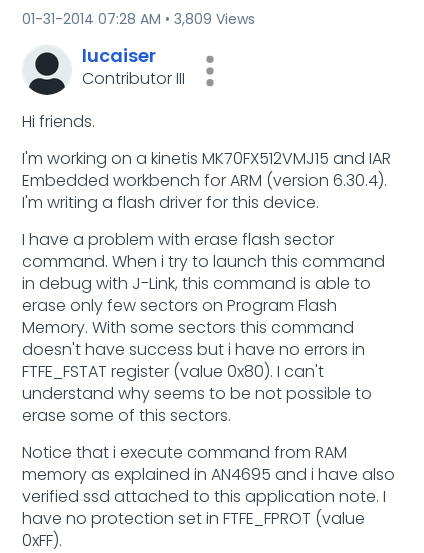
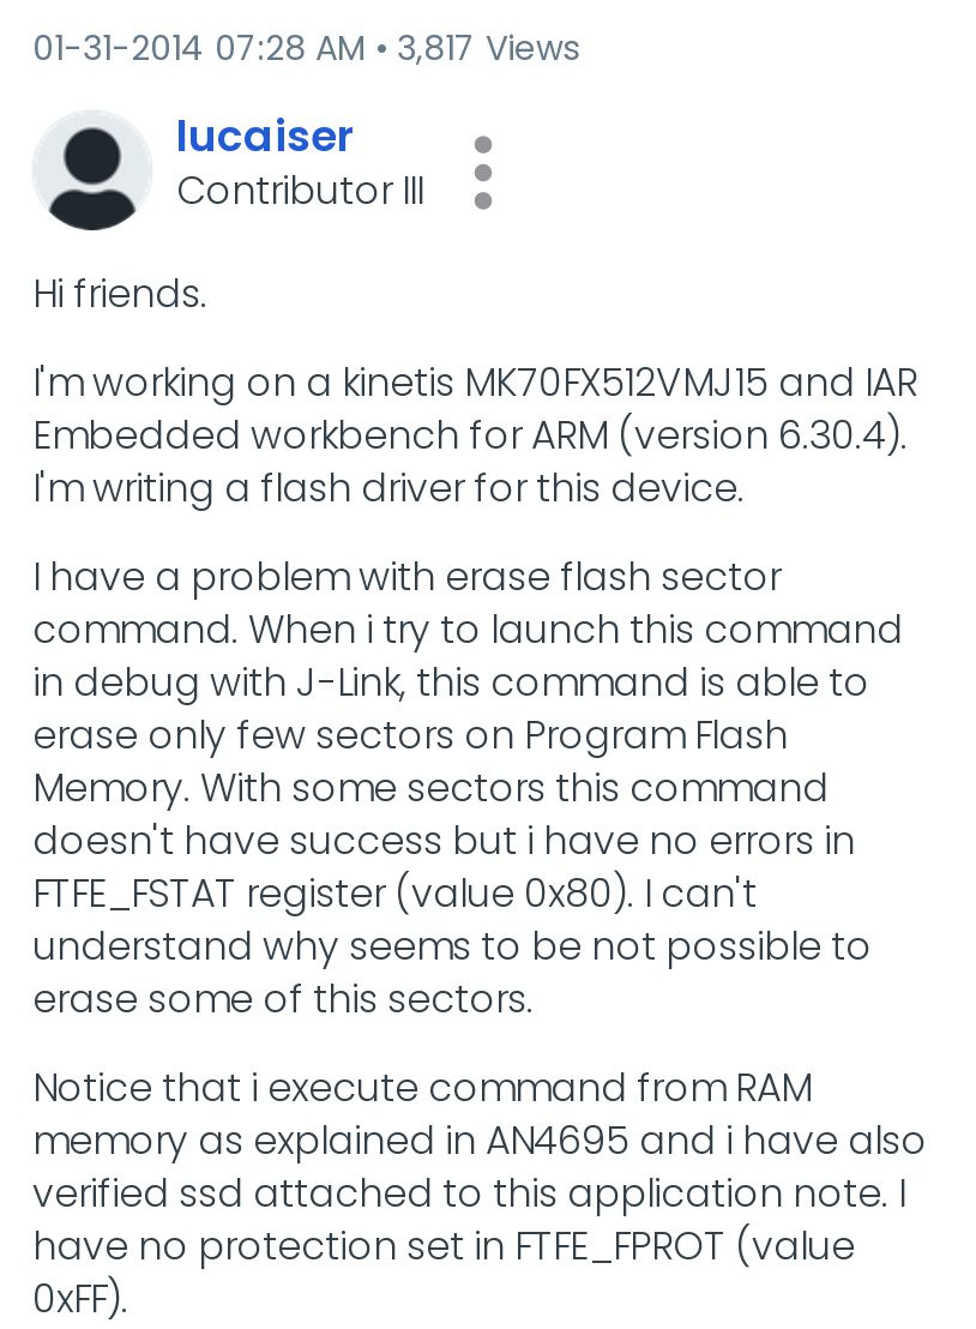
[22,9,255,29] 01-31-2014 07:28 AM 3,809 Views -> [32,24,579,72] 01-31-2014 07:28 AM 3,817 Views

